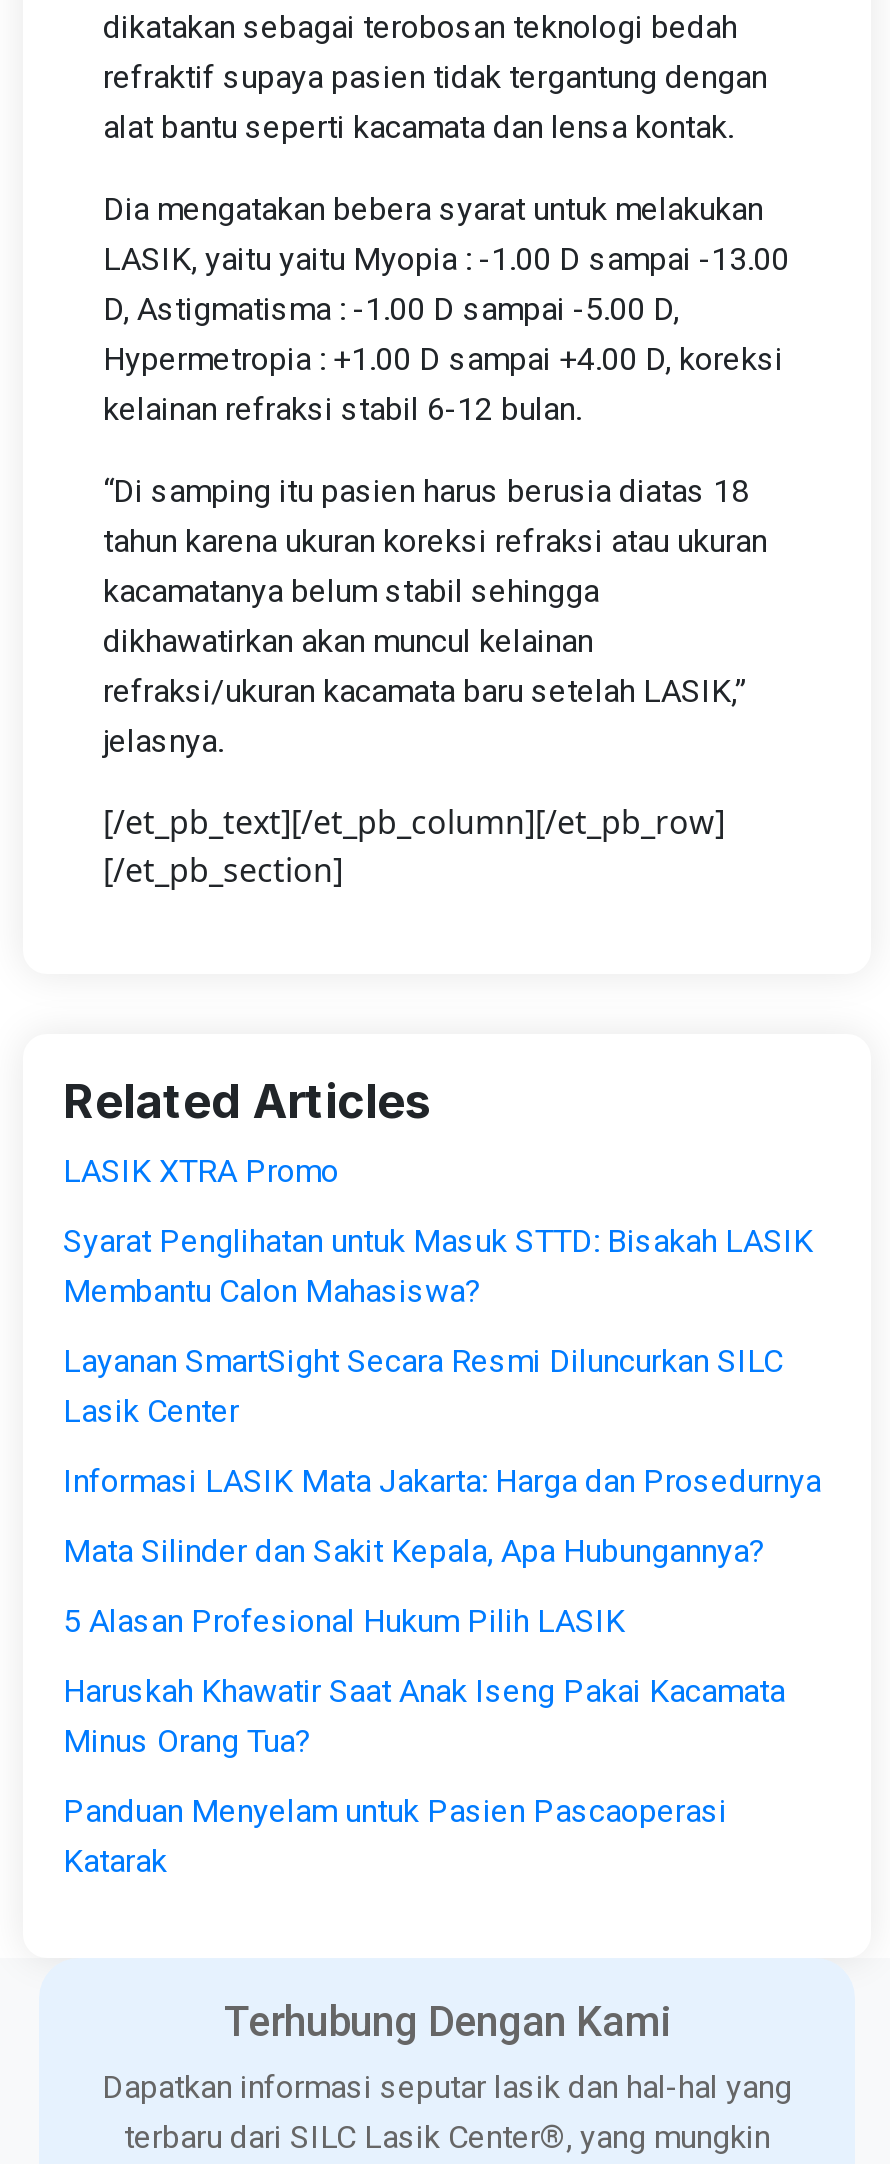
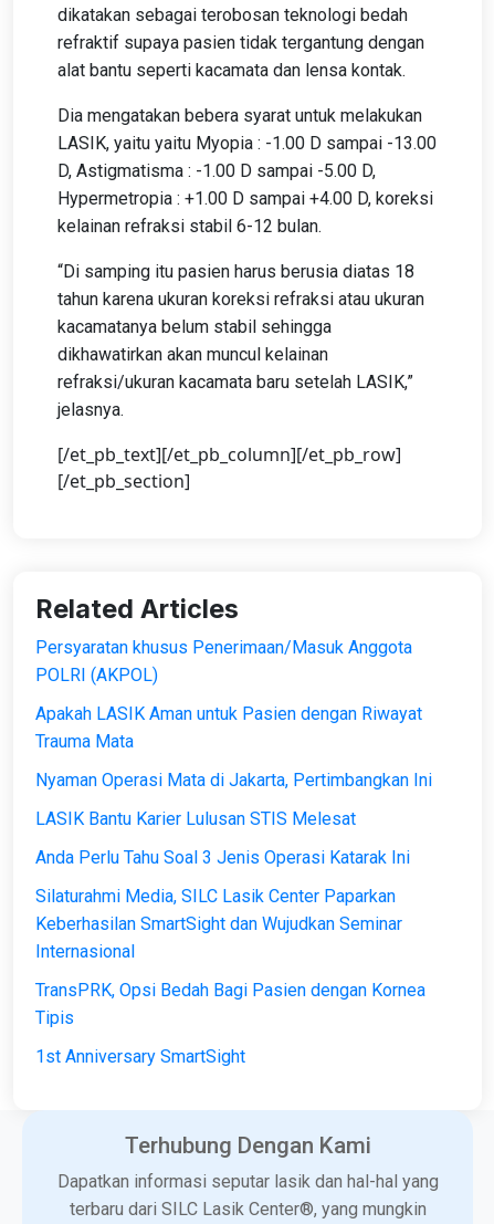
[63,1152,339,1190] LASIK XTRA Promo -> [35,637,412,686] Persyaratan khusus Penerimaan/Masuk Anggota | POLRI (AKPOL)
[63,1222,813,1310] Syarat Penglihatan untuk Masuk STTD: Bisakah LASIK | Membantu Calon Mahasiswa? -> [35,703,422,752] Apakah LASIK Aman untuk Pasien dengan Riwayat | Trauma Mata
[63,1342,783,1430] Layanan SmartSight Secara Resmi Diluncurkan SILC | Lasik Center -> [35,770,432,791] Nyaman Operasi Mata di Jakarta, Pertimbangkan Ini
[63,1462,821,1500] Informasi LASIK Mata Jakarta: Harga dan Prosedurnya -> [35,808,356,829] LASIK Bantu Karier Lulusan STIS Melesat
[63,1532,765,1570] Mata Silinder dan Sakit Kepala, Apa Hubungannya? -> [35,847,410,868] Anda Perlu Tahu Soal 3 Jenis Operasi Katarak Ini
[63,1602,625,1640] 5 Alasan Profesional Hukum Pilih LASIK -> [35,886,402,962] Silaturahmi Media, SILC Lasik Center Paparkan | Keberhasilan SmartSight dan Wujudkan Seminar | Internasional
[63,1672,785,1760] Haruskah Khawatir Saat Anak Iseng Pakai Kacamata | Minus Orang Tua? -> [35,980,425,1028] TransPRK, Opsi Bedah Bagi Pasien dengan Kornea | Tipis
[63,1792,727,1880] Panduan Menyelam untuk Pasien Pascaoperasi | Katarak -> [35,1046,245,1067] 1st Anniversary SmartSight

